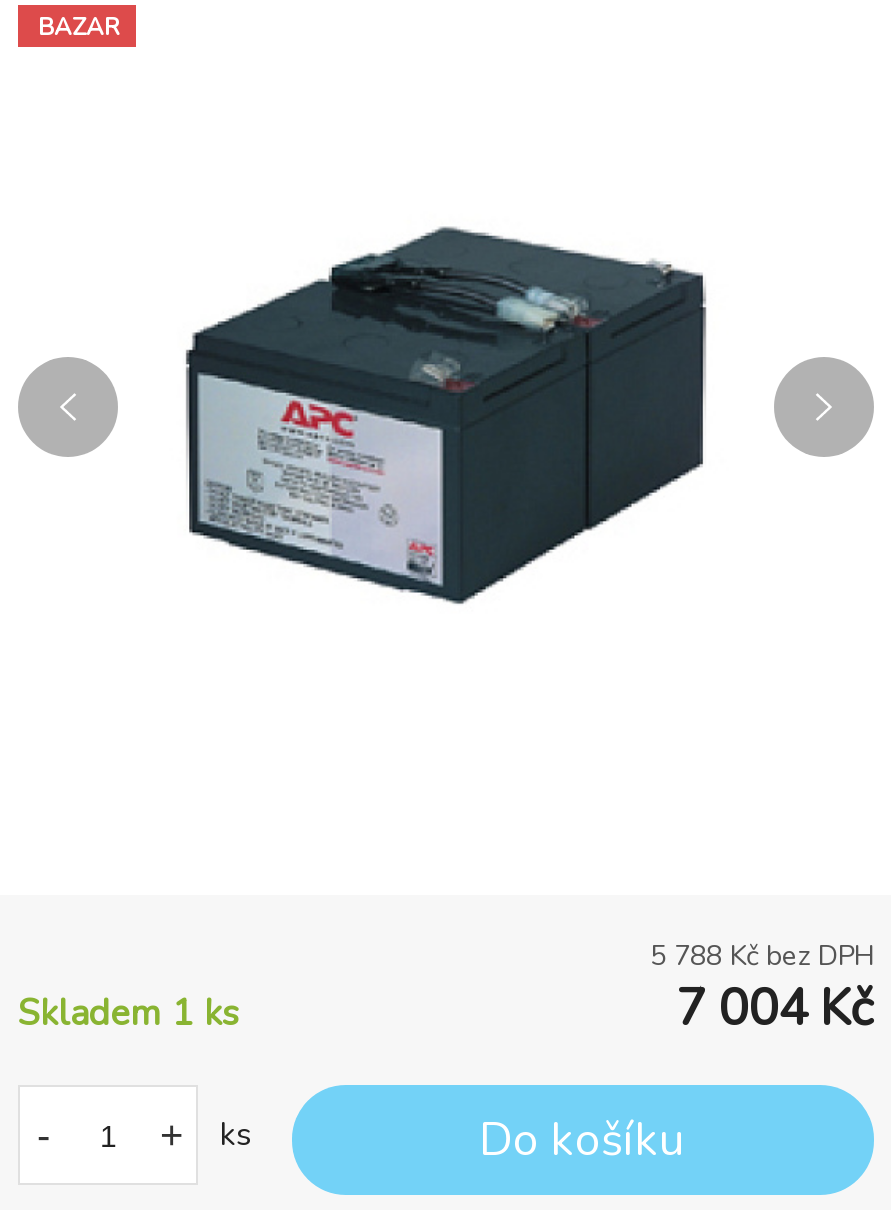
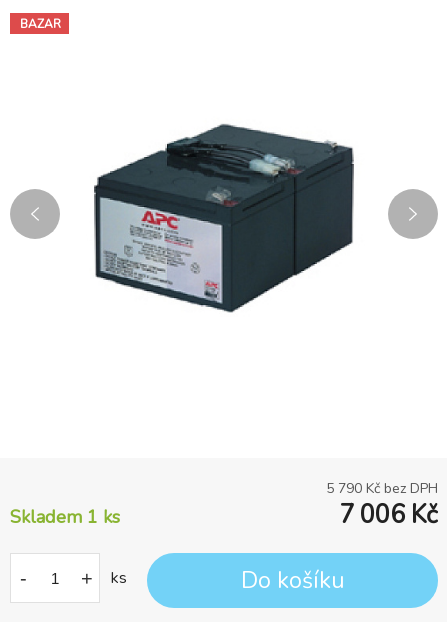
[650,937,874,975] 5 788 Kč bez DPH -> [326,479,438,498] 5 790 Kč bez DPH
[676,975,874,1043] 7 004 Kč -> [339,498,438,532] 7 006 Kč

